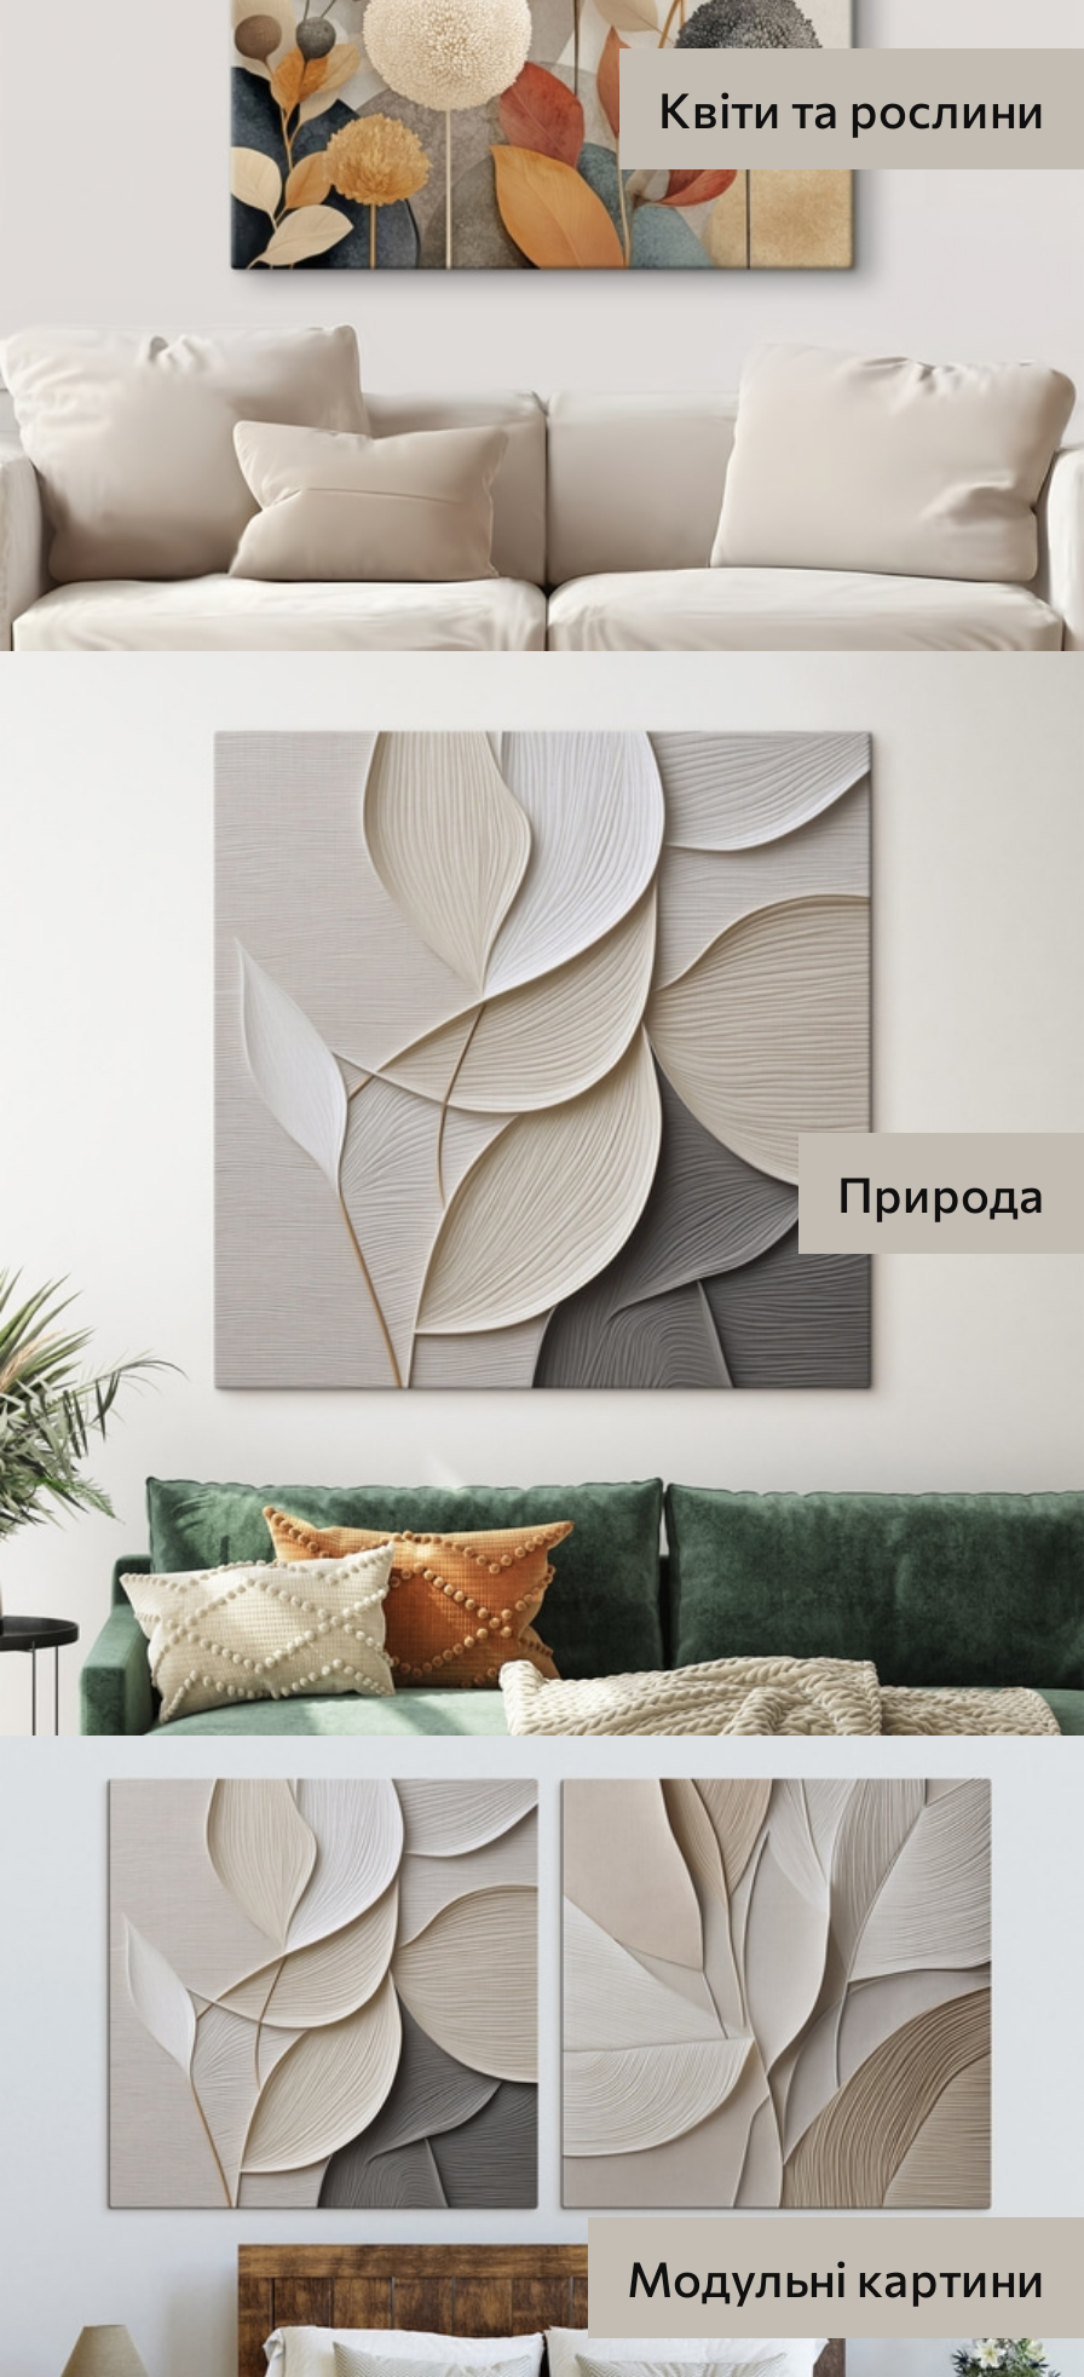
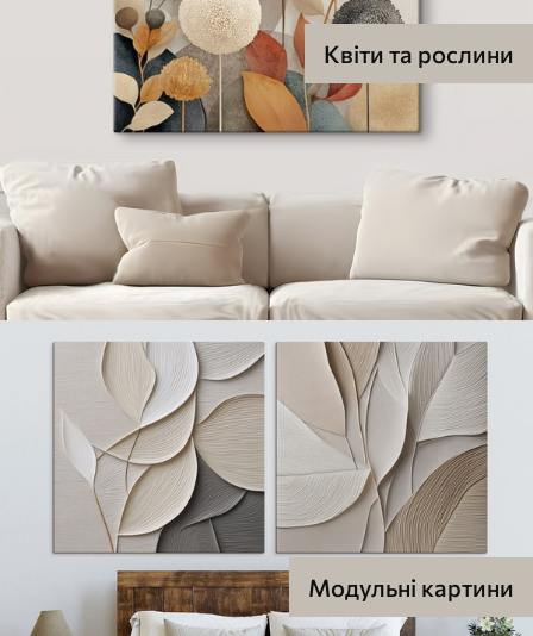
[7,695,1077,1738] [image] | Природа -> none

